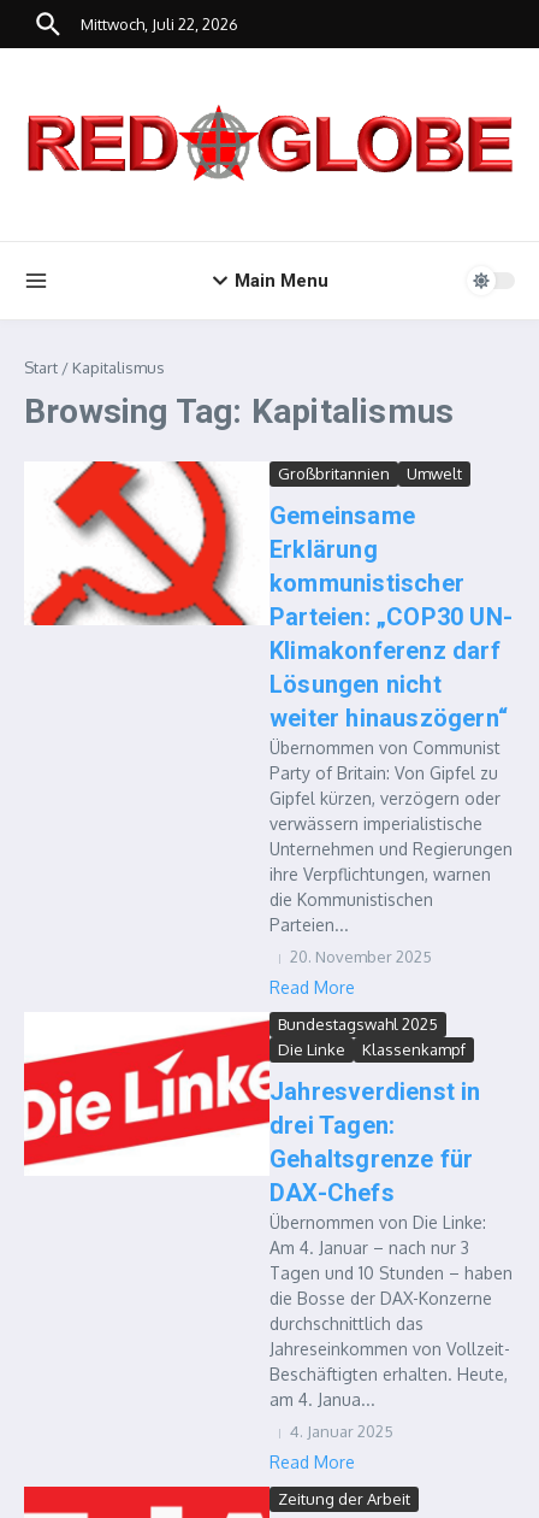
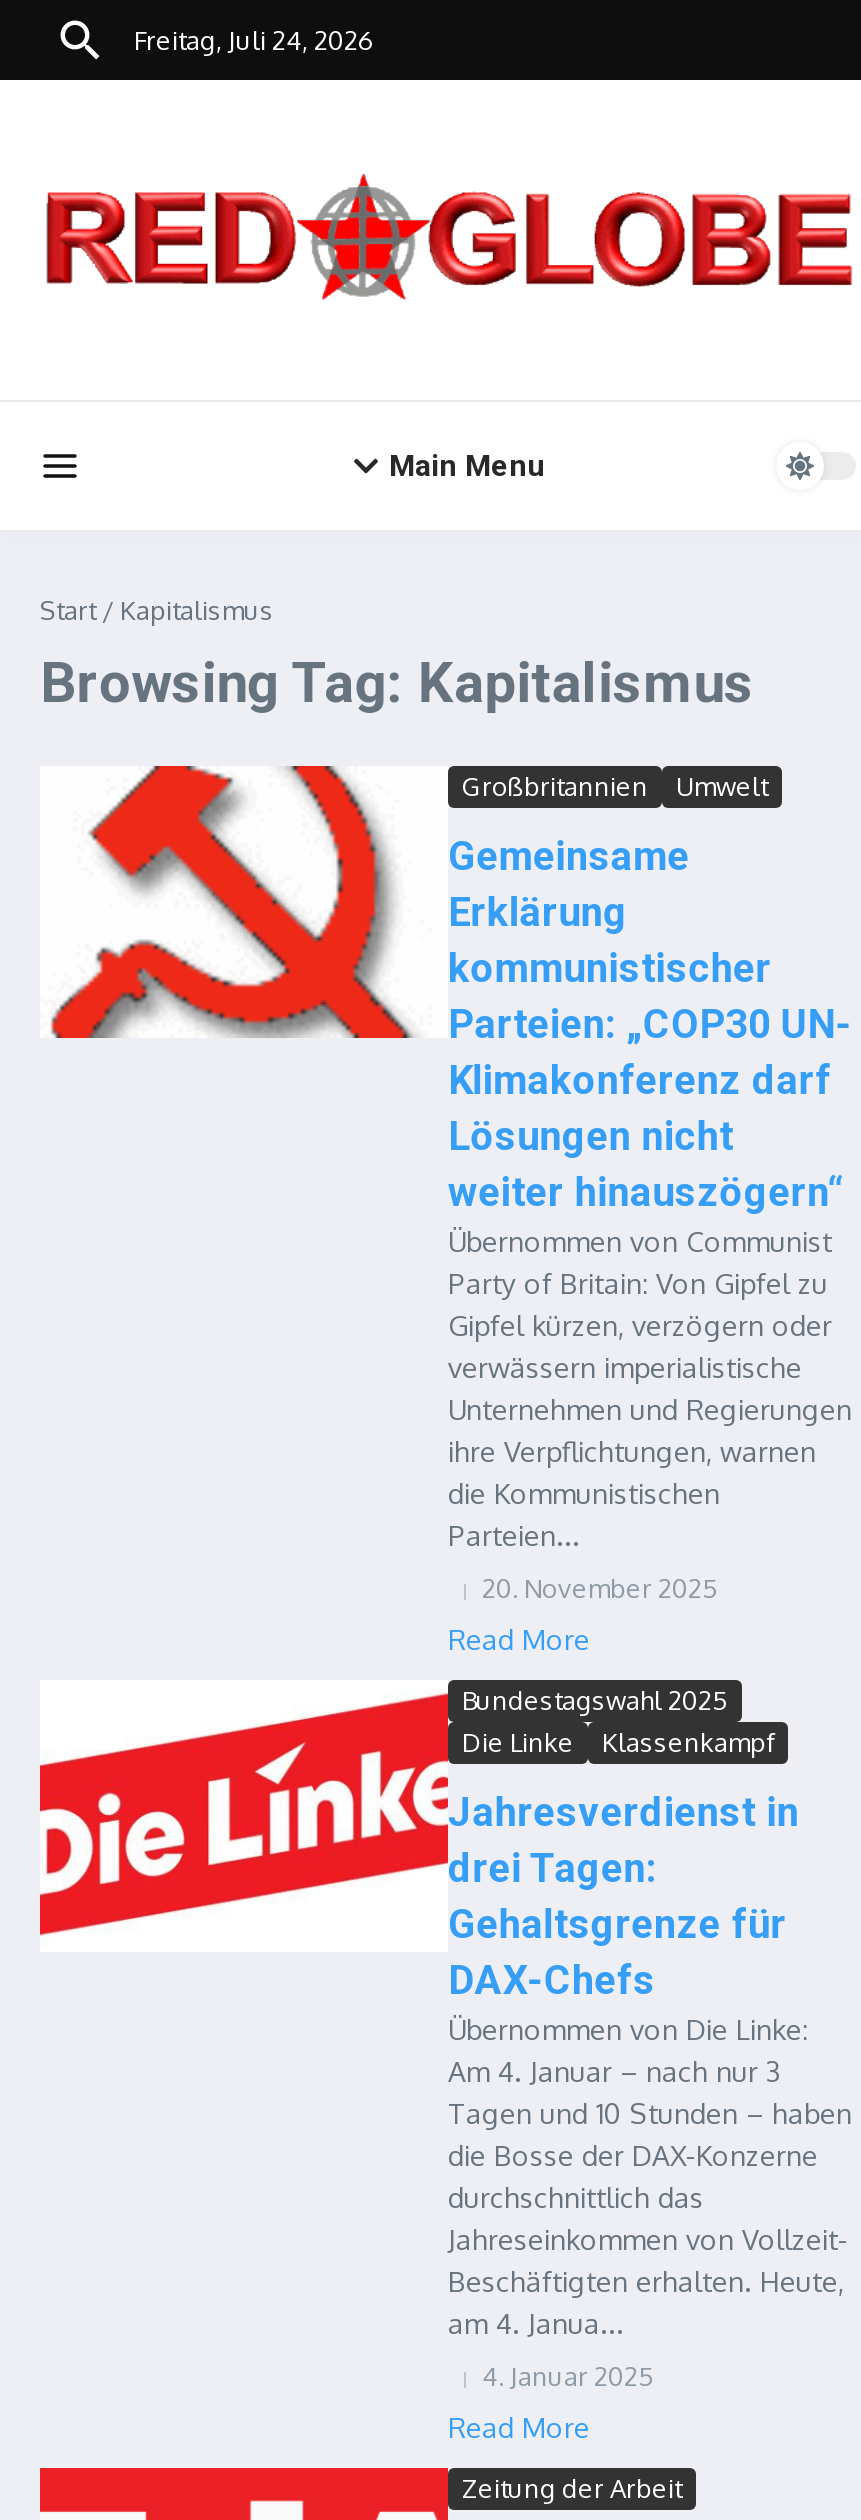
[81,14,238,33] Mittwoch, Juli 22, 2026 -> [134,23,374,55] Freitag, Juli 24, 2026

